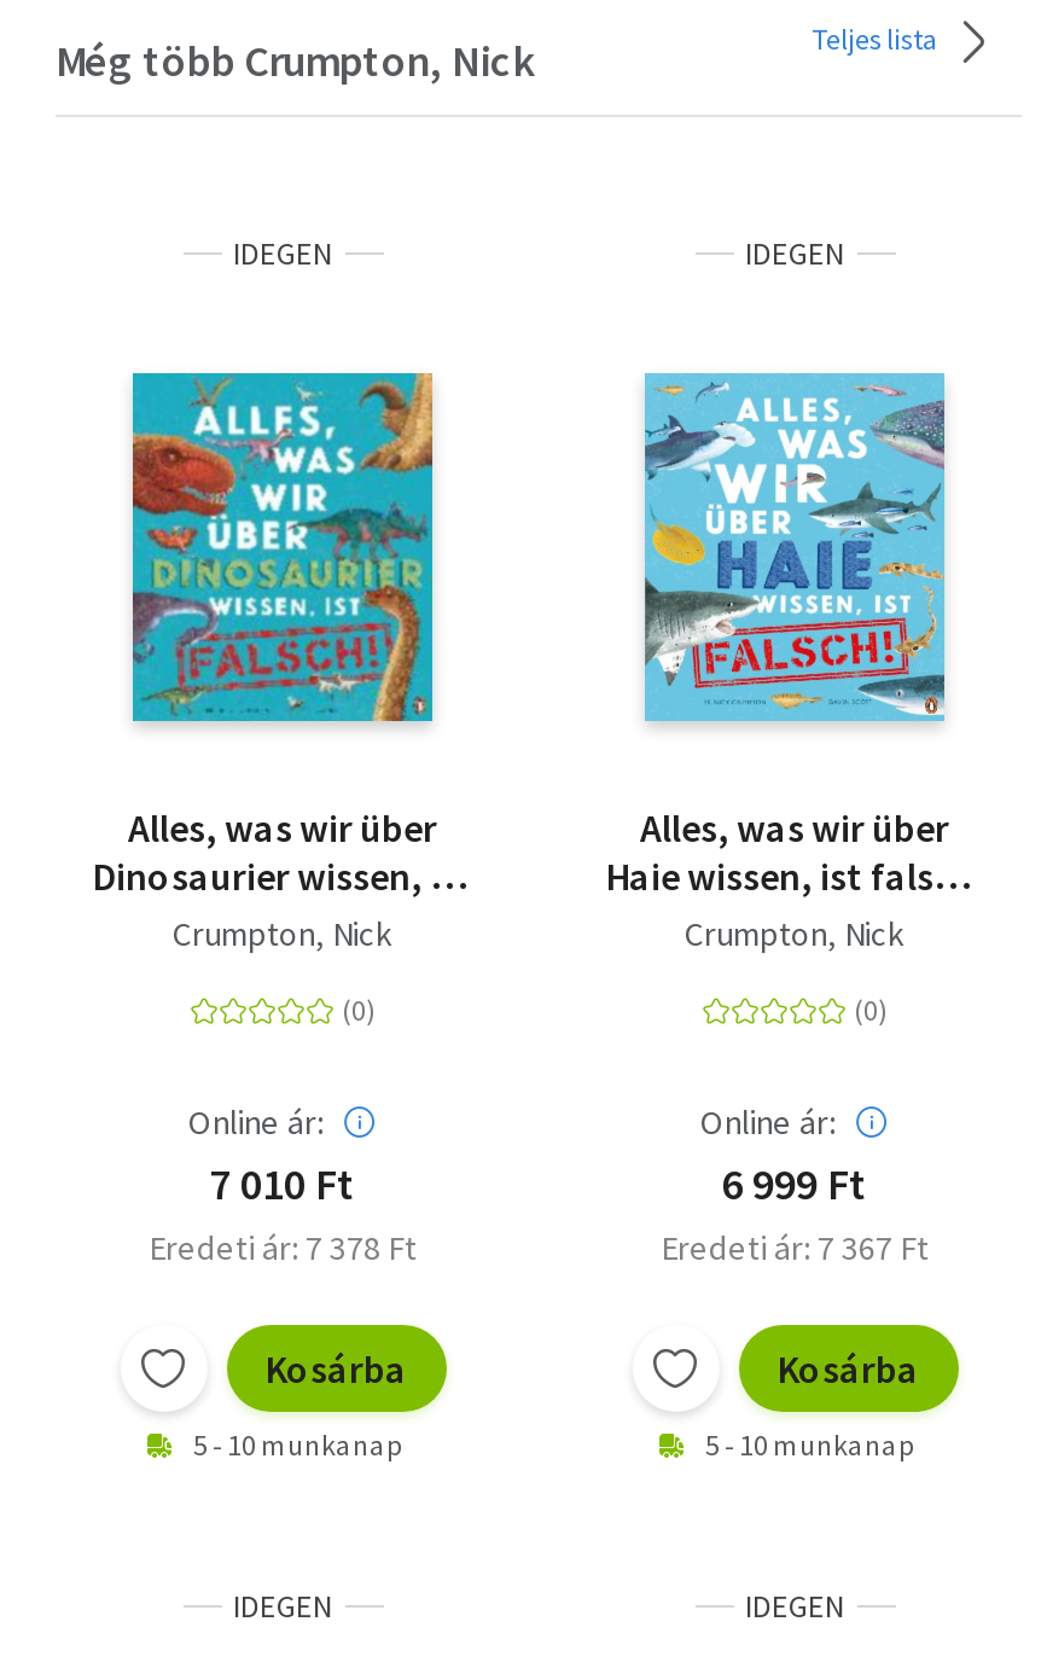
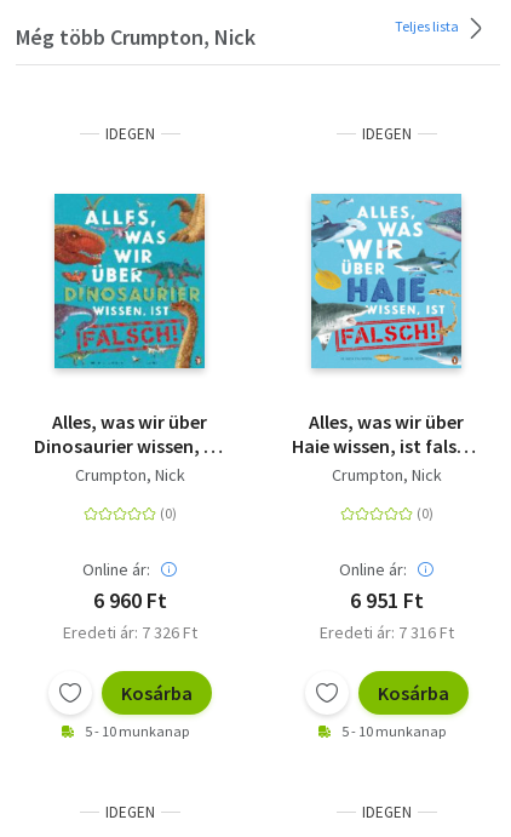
[209,1155,356,1211] 7 010 Ft -> [93,586,166,614] 6 960 Ft
[721,1155,868,1211] 6 999 Ft -> [349,586,423,614] 6 951 Ft
[149,1225,417,1269] Eredeti ár: 7 378 Ft -> [62,621,197,643] Eredeti ár: 7 326 Ft
[661,1225,929,1269] Eredeti ár: 7 367 Ft -> [319,621,453,643] Eredeti ár: 7 316 Ft

